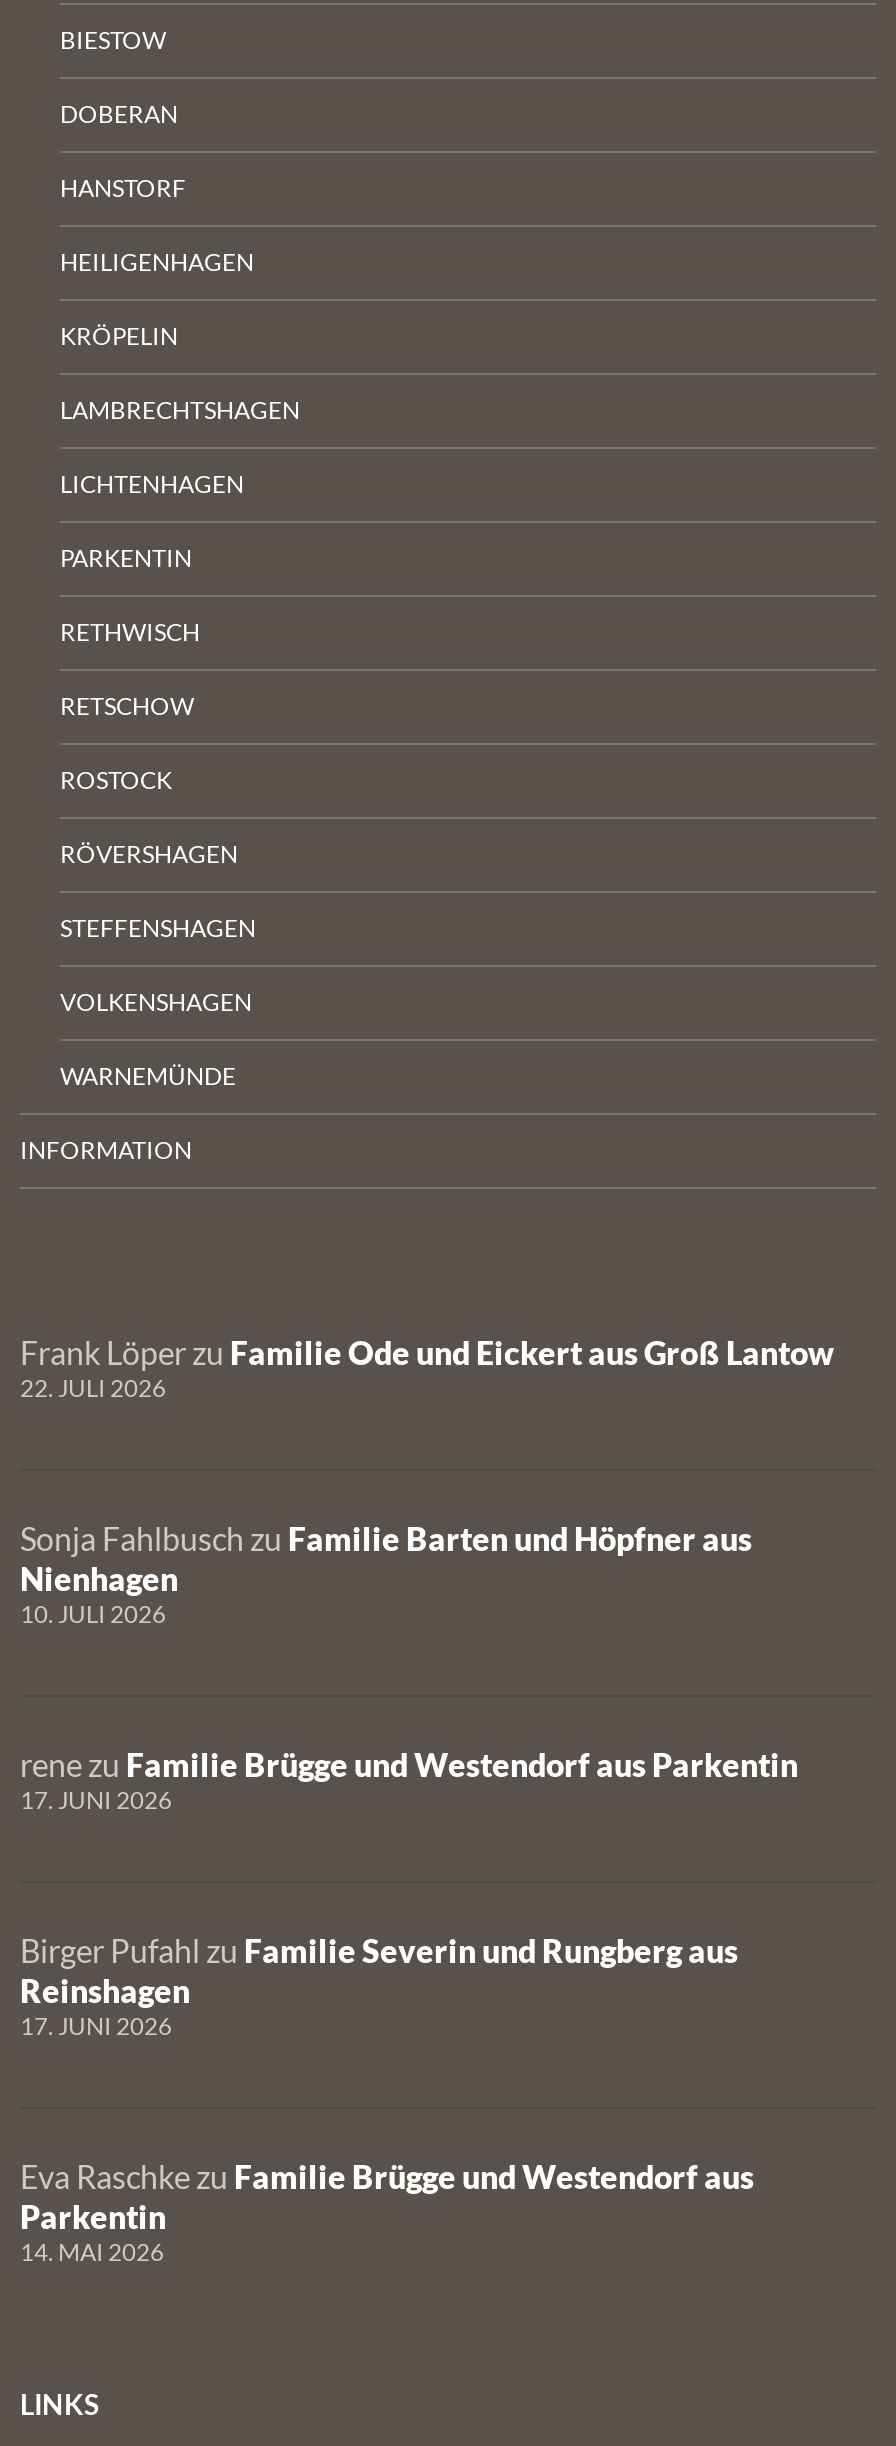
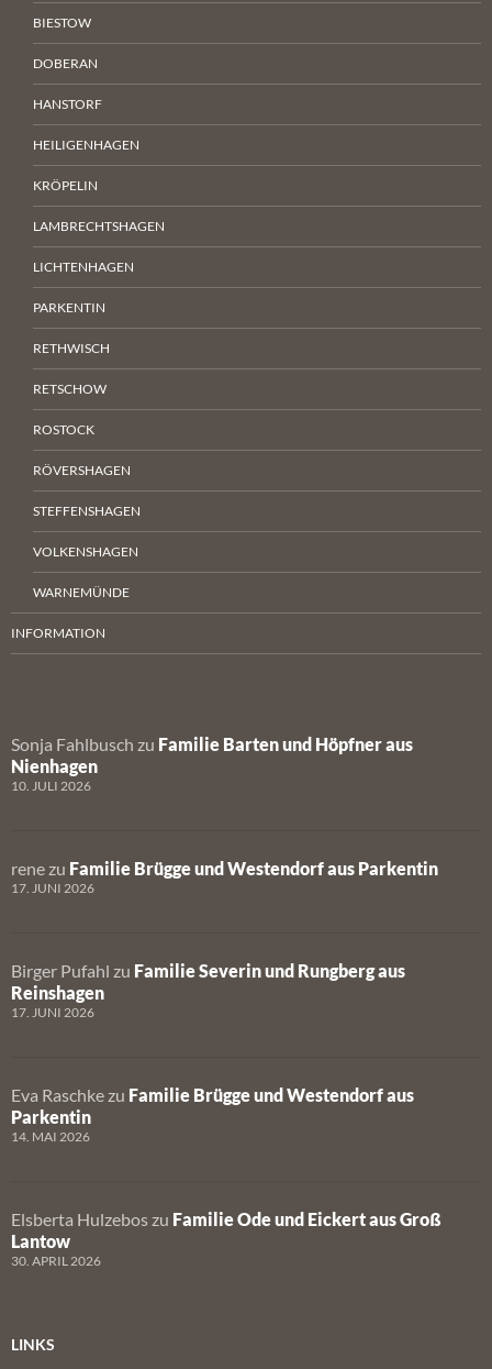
[20,1333,834,1403] Frank Löper zu Familie Ode und Eickert aus Groß Lantow | 22. JULI 2026 -> none
moved [20,1519,798,2267] -> [11,733,438,1145]: Sonja Fahlbusch zu Familie Barten und Höpfner aus | Nienhagen | 10. JULI 2026 | ... | Parkentin | 14. MAI 2026
none -> [11,1208,441,1269] Elsberta Hulzebos zu Familie Ode und Eickert aus Groß | Lantow | 30. APRIL 2026

